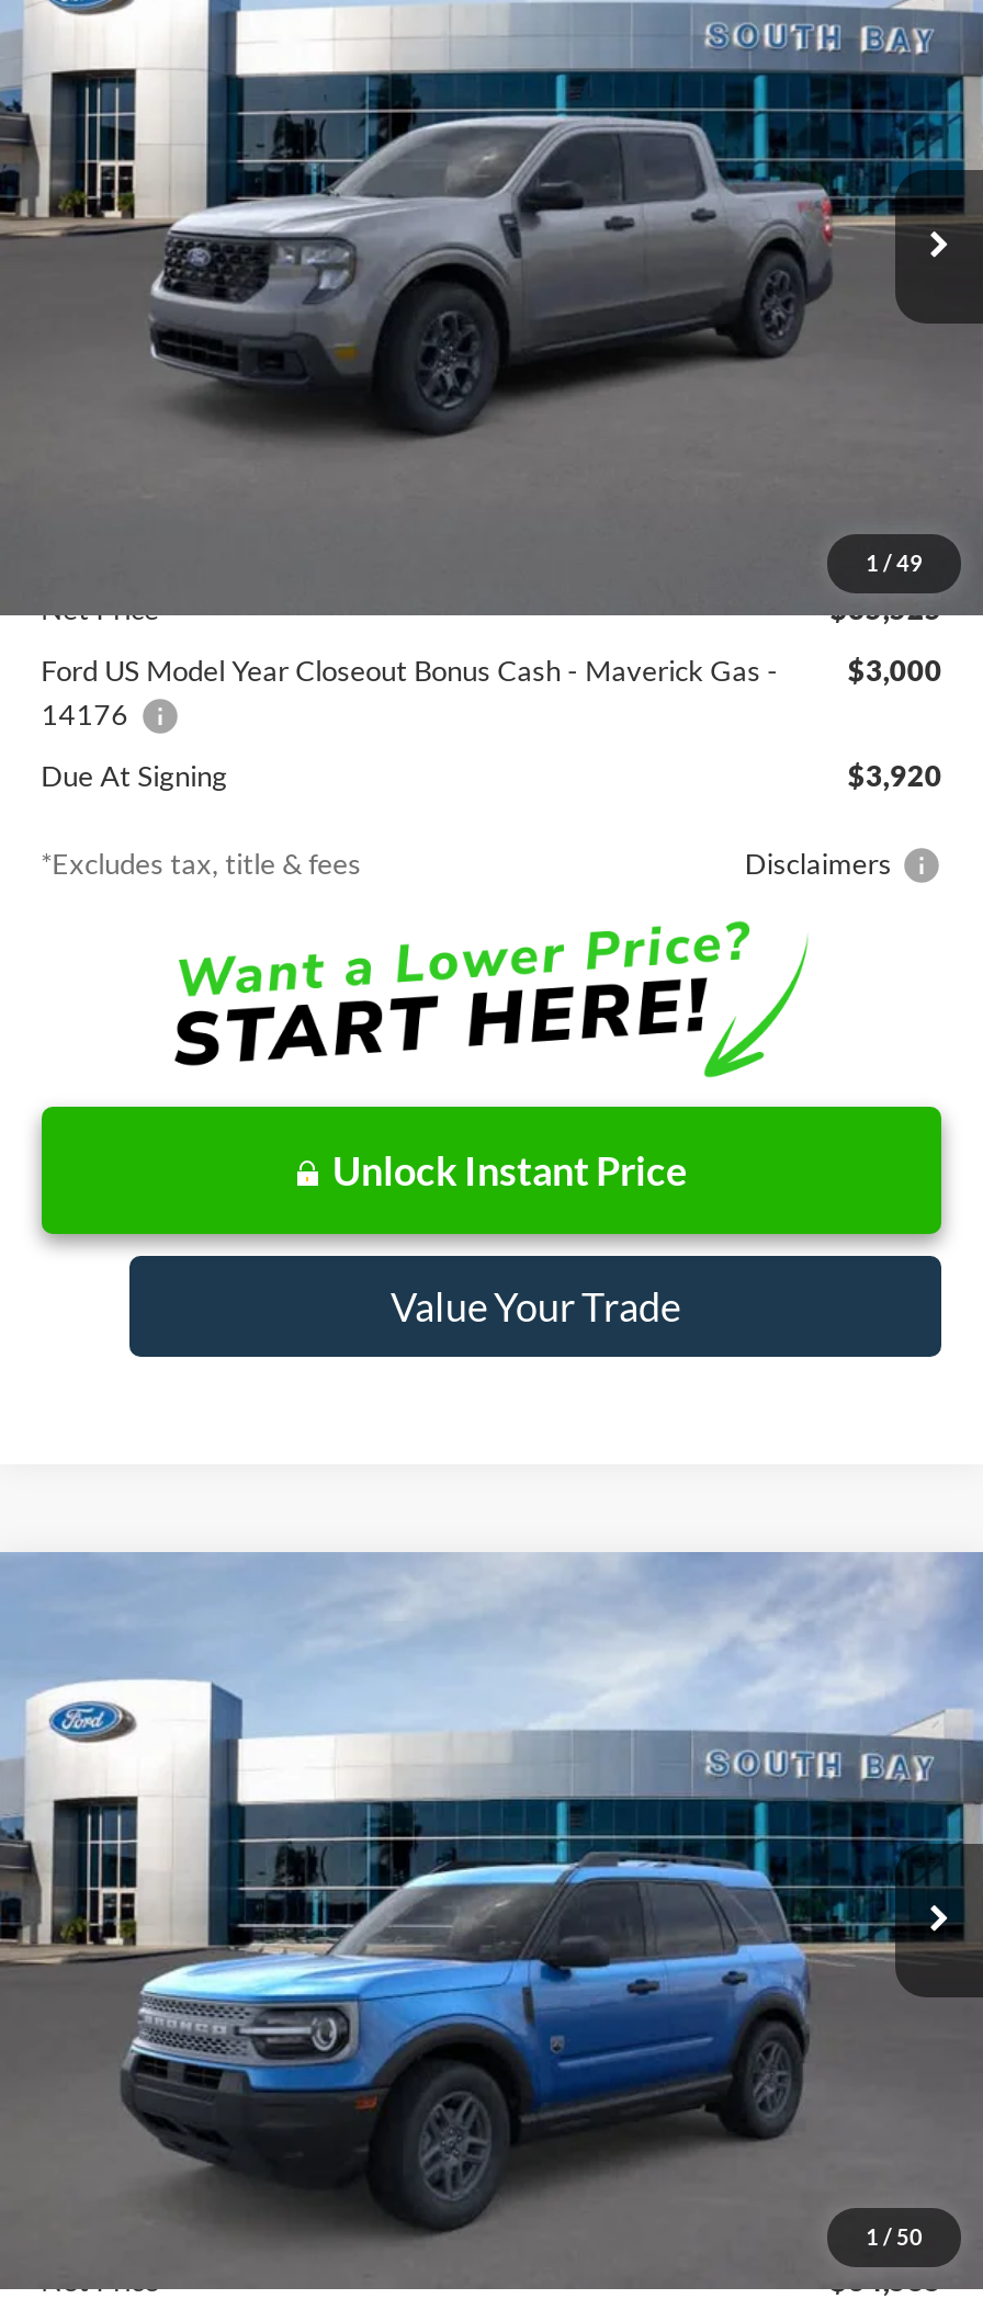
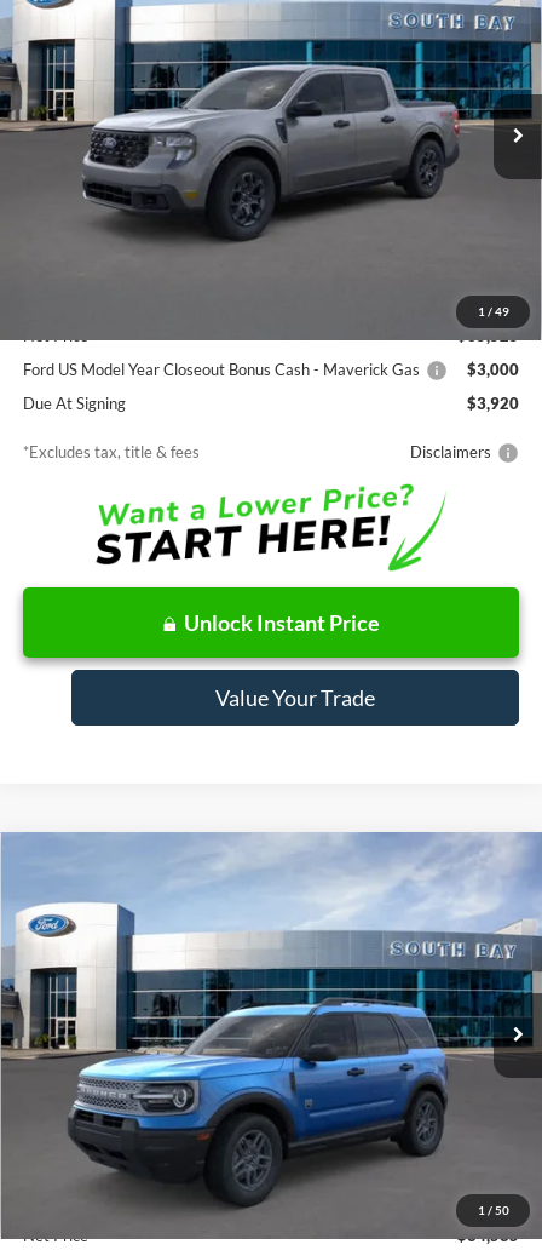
[41,652,778,731] Ford US Model Year Closeout Bonus Cash - Maverick Gas - | 14176 -> [23,360,419,379] Ford US Model Year Closeout Bonus Cash - Maverick Gas

